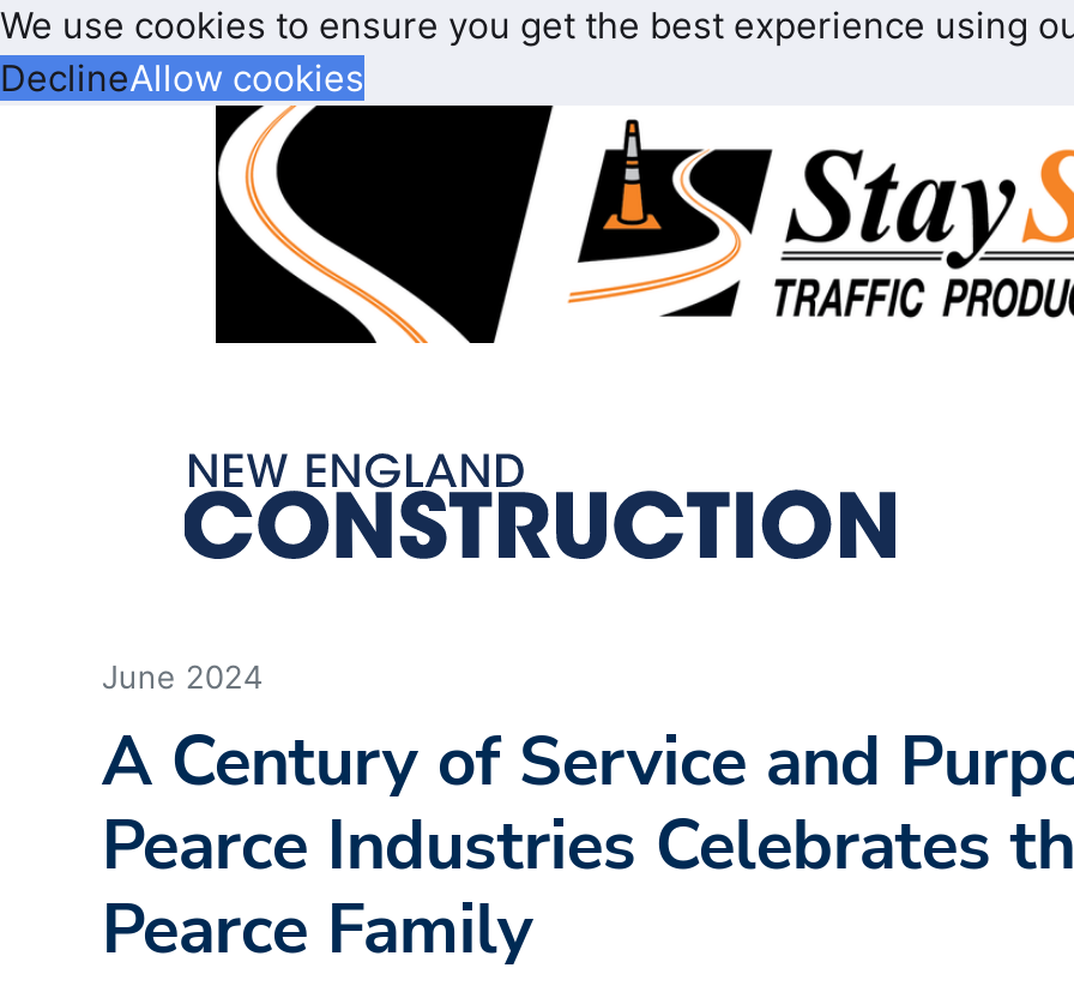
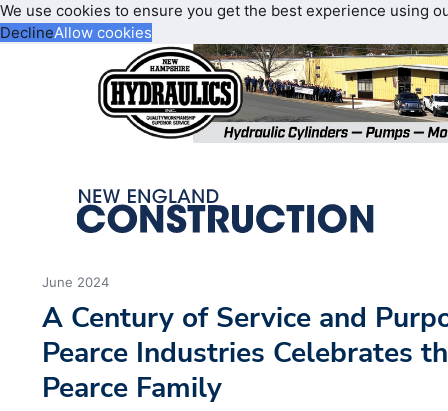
[213,103,1067,345] [image] -> [90,43,445,143] [image]

